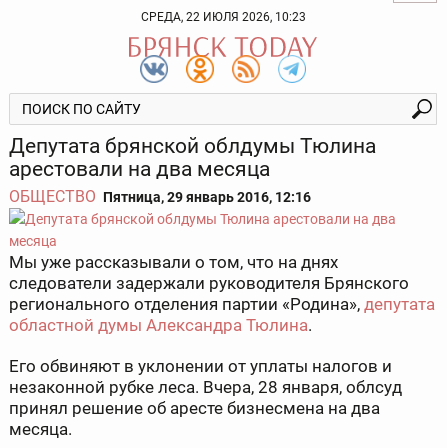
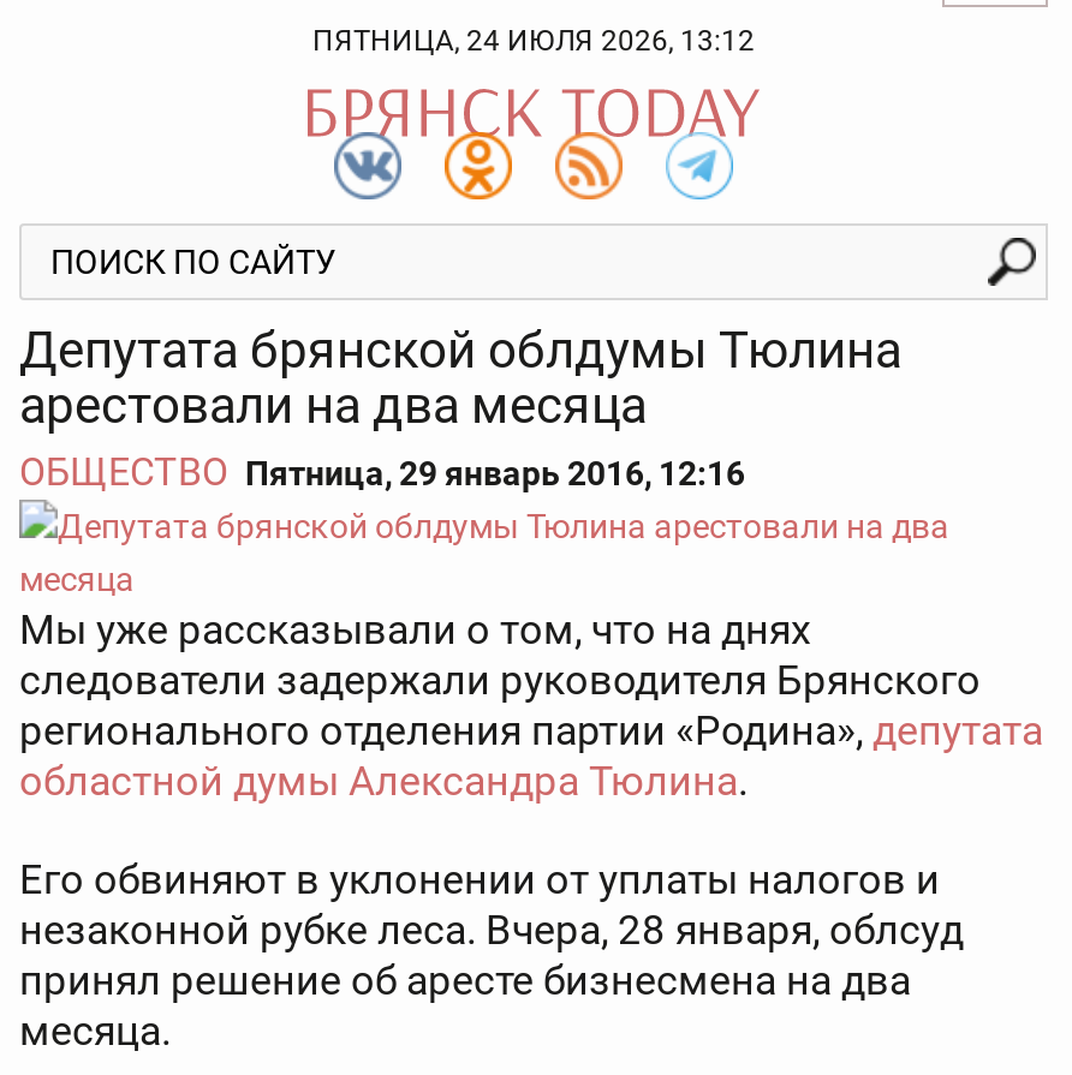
[140,10,305,24] СРЕДА, 22 ИЮЛЯ 2026, 10:23 -> [312,24,755,58] ПЯТНИЦА, 24 ИЮЛЯ 2026, 13:12

